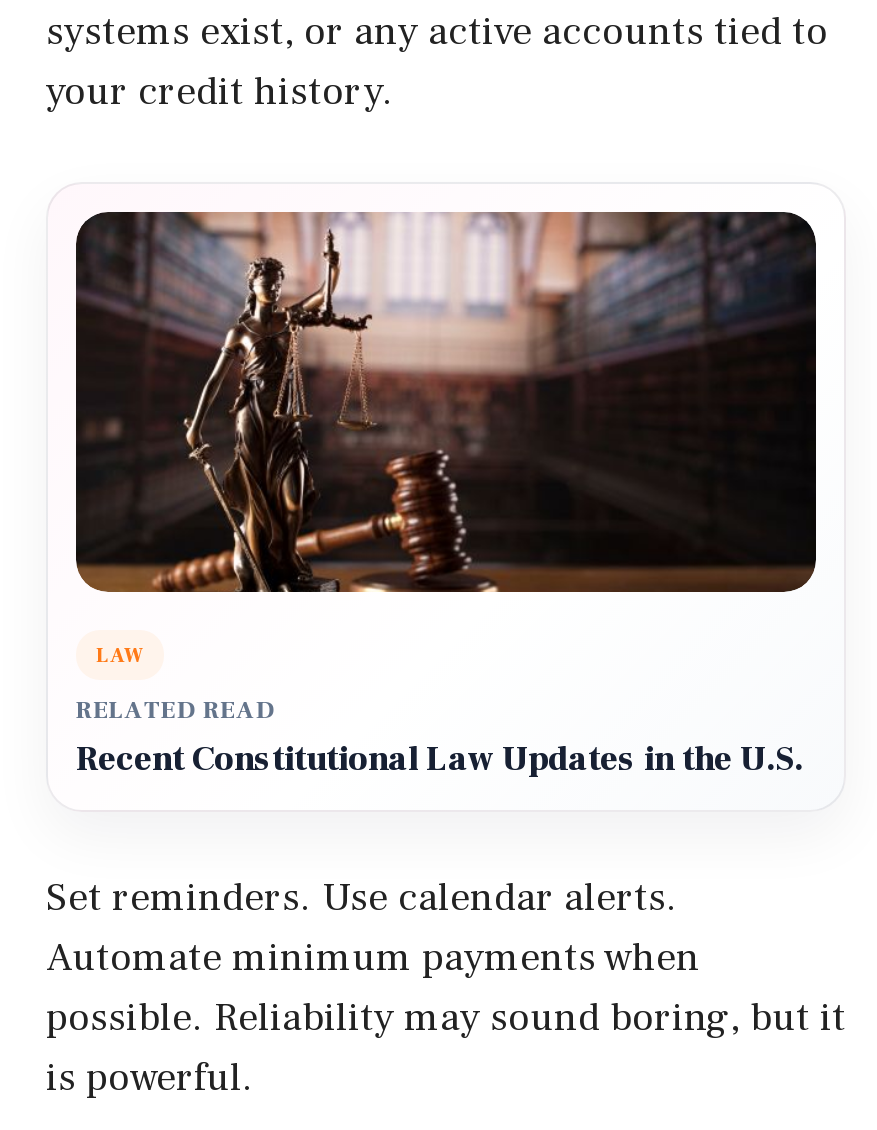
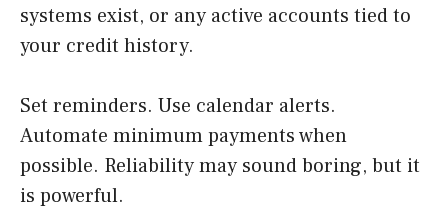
[74,210,818,781] [image] | LAW | RELATED READ | Recent Constitutional Law Updates in the U.S. -> none

